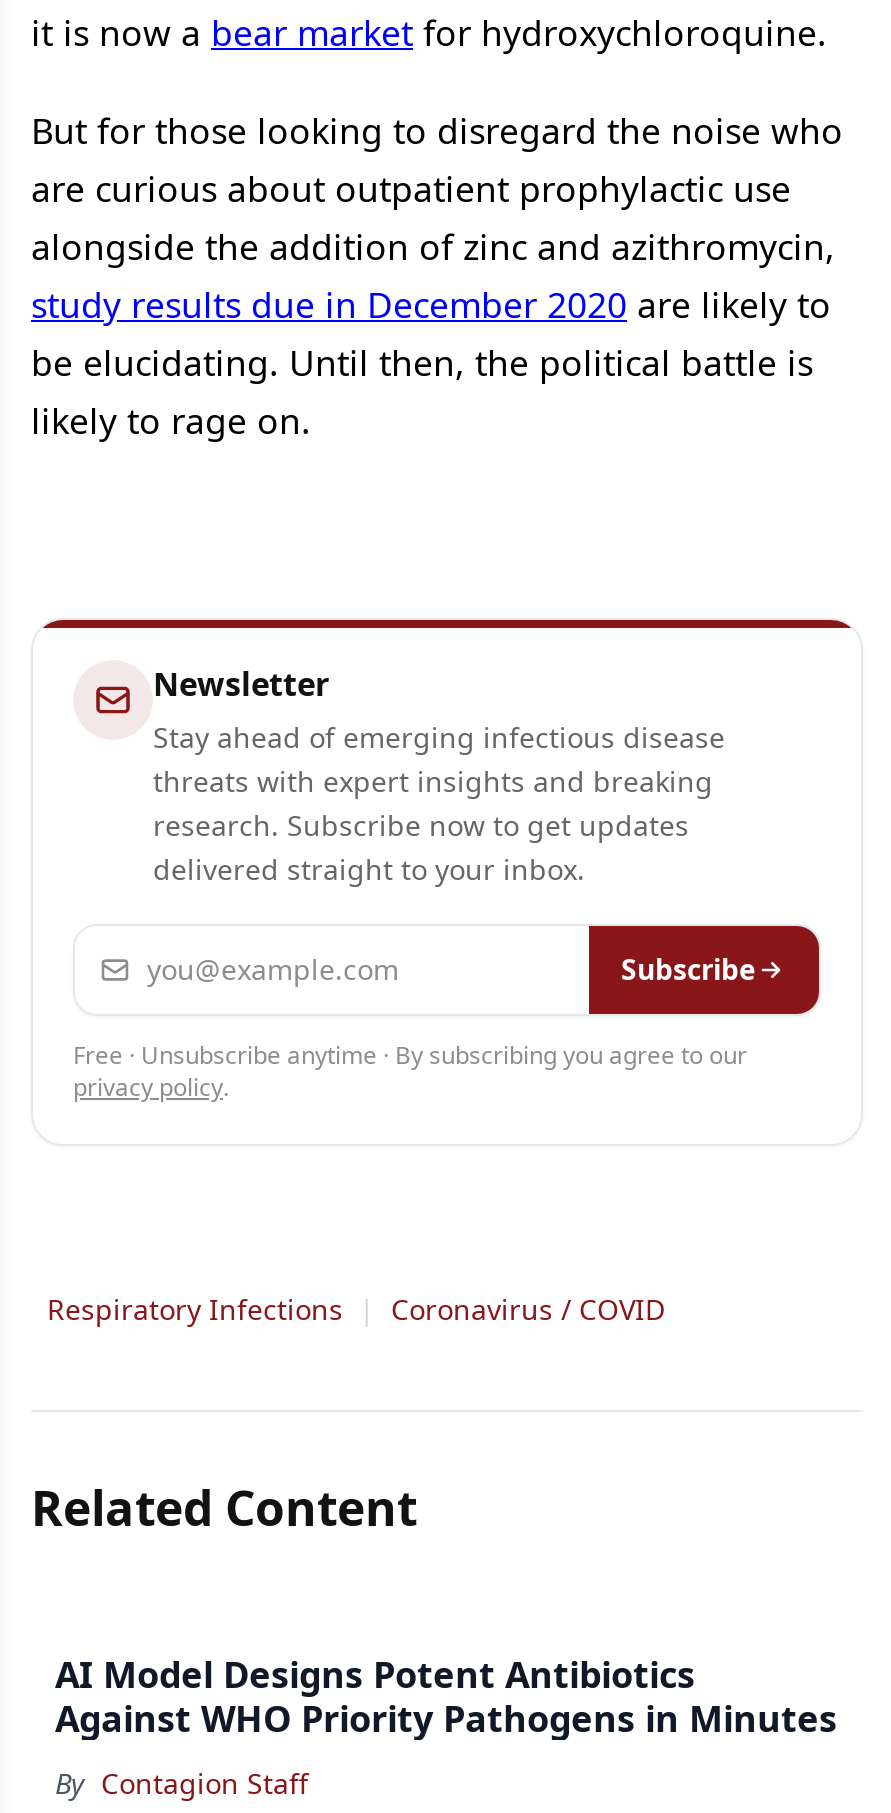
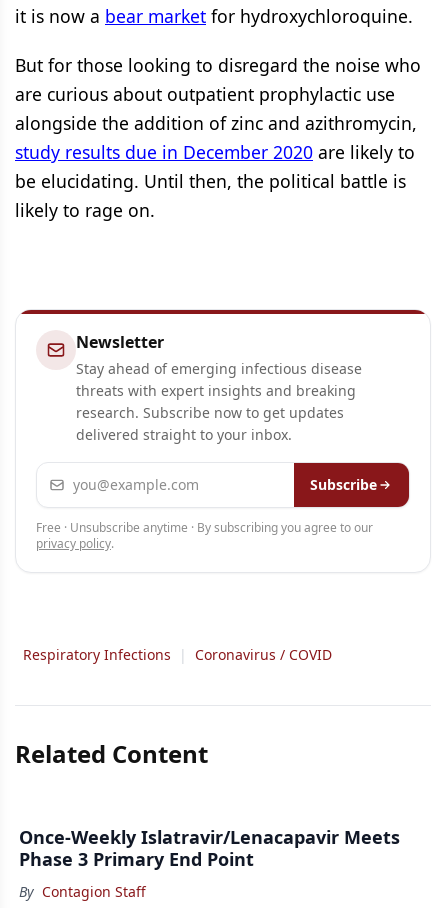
[55,1650,837,1742] AI Model Designs Potent Antibiotics | Against WHO Priority Pathogens in Minutes -> [19,825,400,871] Once-Weekly Islatravir/Lenacapavir Meets | Phase 3 Primary End Point

